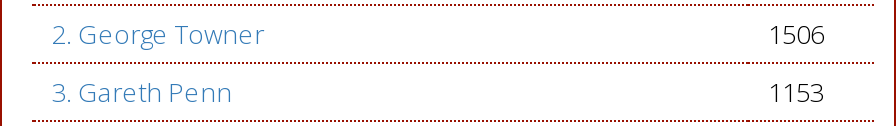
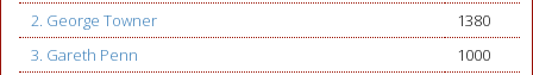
[768,16,824,52] 1506 -> [457,10,490,31] 1380
[768,74,824,110] 1153 -> [457,44,490,65] 1000

